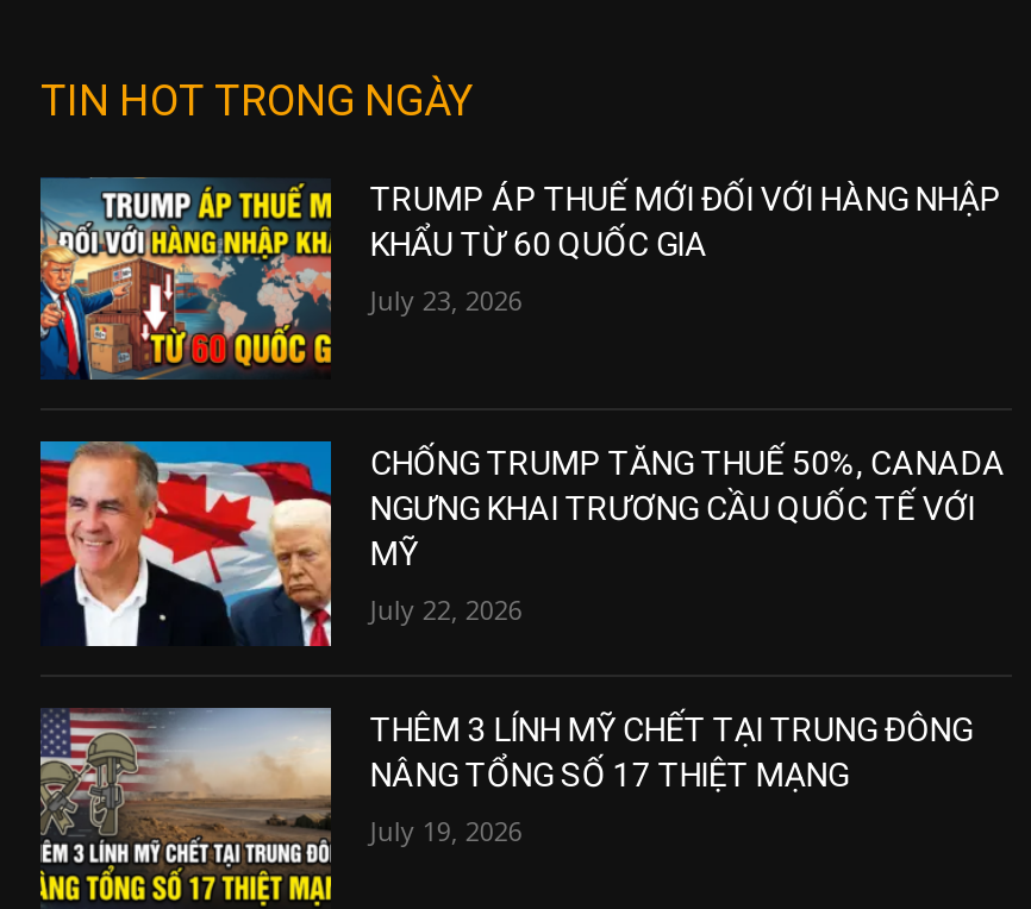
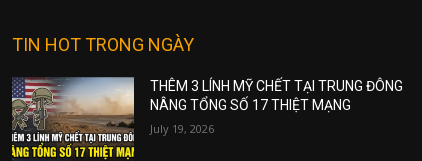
[38,177,1001,382] [image] | TRUMP ÁP THUẾ MỚI ĐỐI VỚI HÀNG NHẬP | KHẨU TỪ 60 QUỐC GIA | July 23, 2026 -> none
[38,439,1006,648] [image] | CHỐNG TRUMP TĂNG THUẾ 50%, CANADA | NGƯNG KHAI TRƯƠNG CẦU QUỐC TẾ VỚI | MỸ | July 22, 2026 -> none

